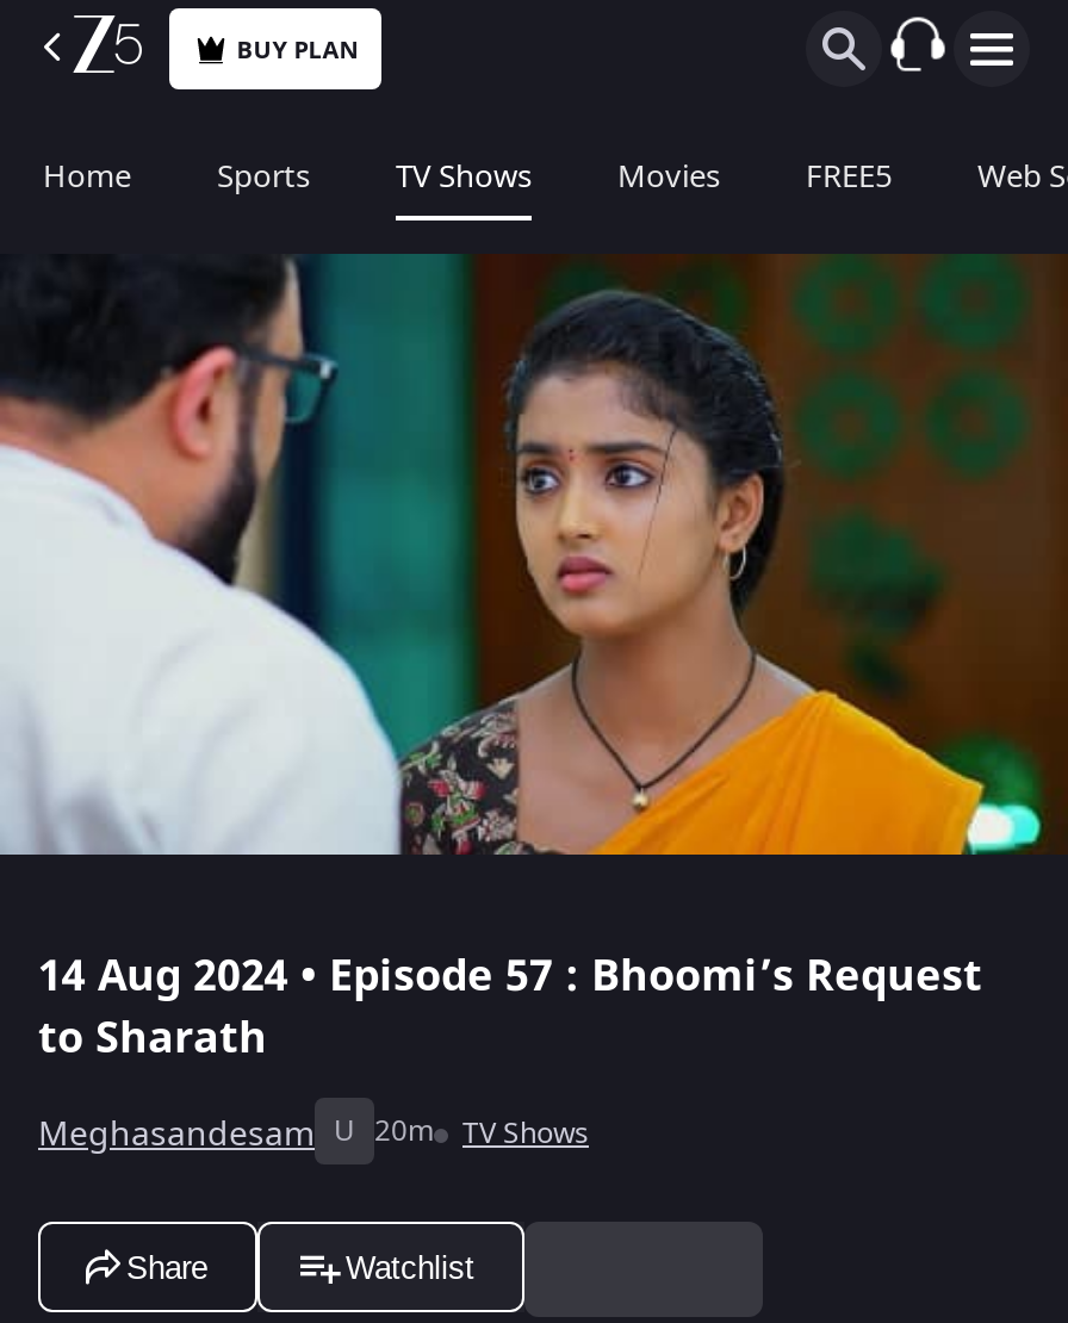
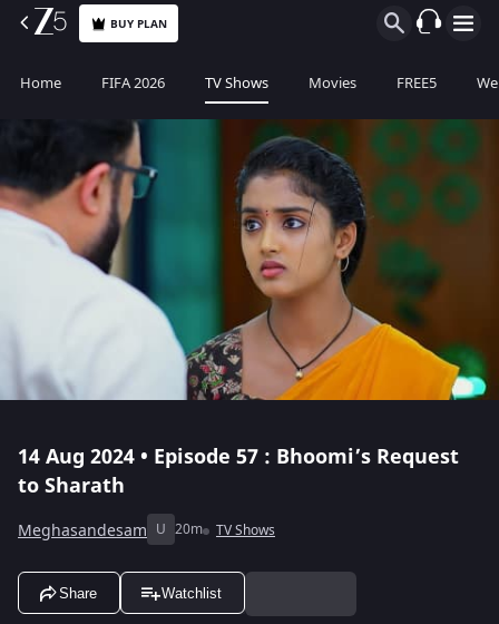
[217,154,310,199] Sports -> [101,72,165,94] FIFA 2026

